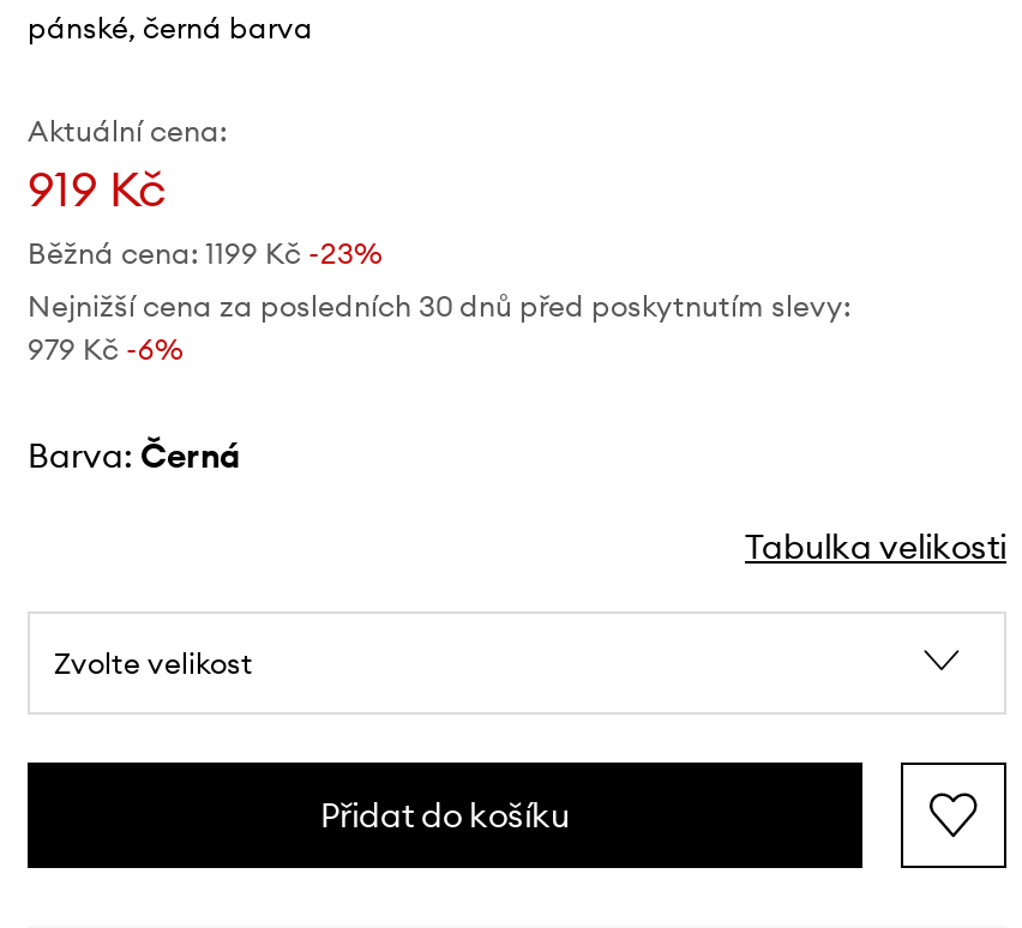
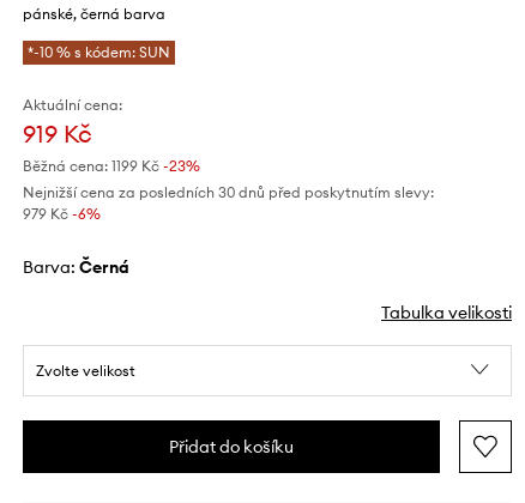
none -> [28,43,170,61] *-10 % s kódem: SUN

